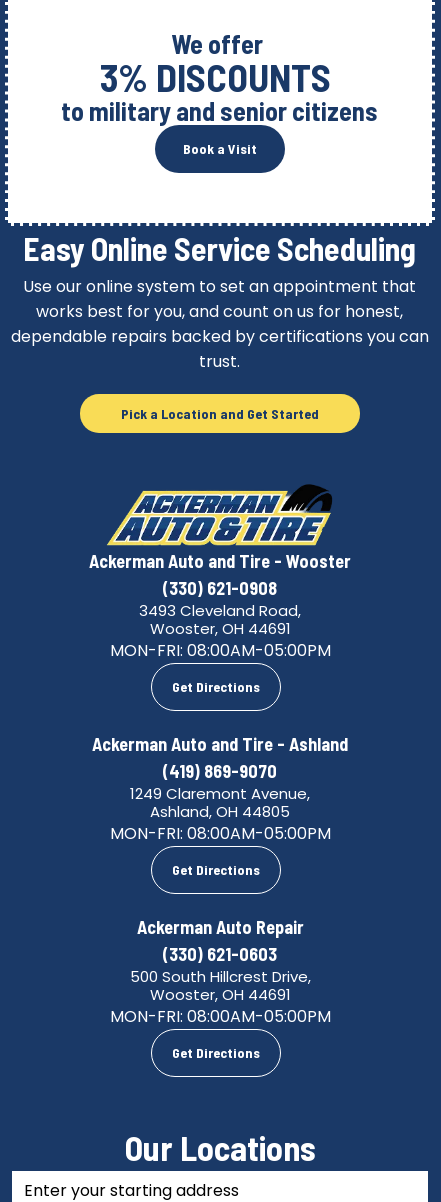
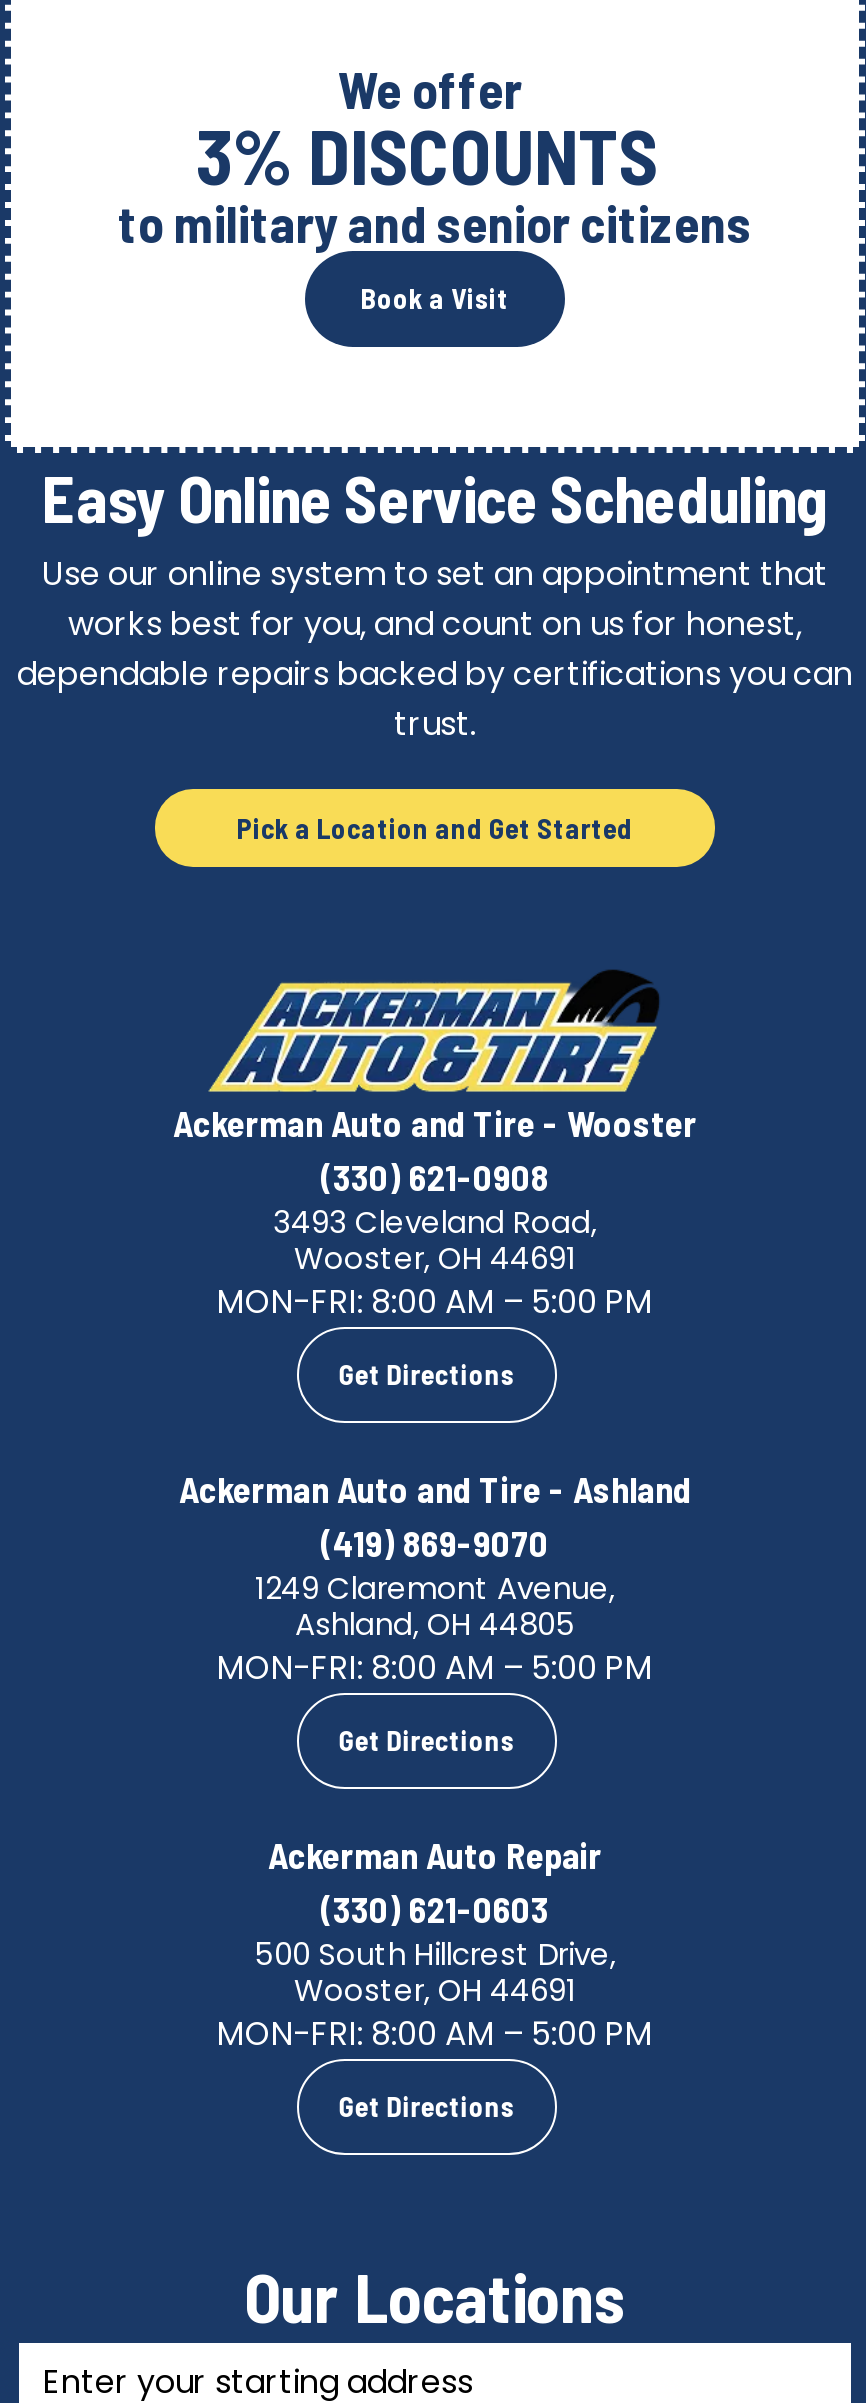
[109,639,330,662] MON-FRI: 08:00AM-05:00PM -> [217,1278,653,1324] MON-FRI: 8:00 AM – 5:00 PM
[109,822,330,845] MON-FRI: 08:00AM-05:00PM -> [217,1644,653,1690] MON-FRI: 8:00 AM – 5:00 PM
[109,1005,330,1028] MON-FRI: 08:00AM-05:00PM -> [217,2010,653,2056] MON-FRI: 8:00 AM – 5:00 PM

